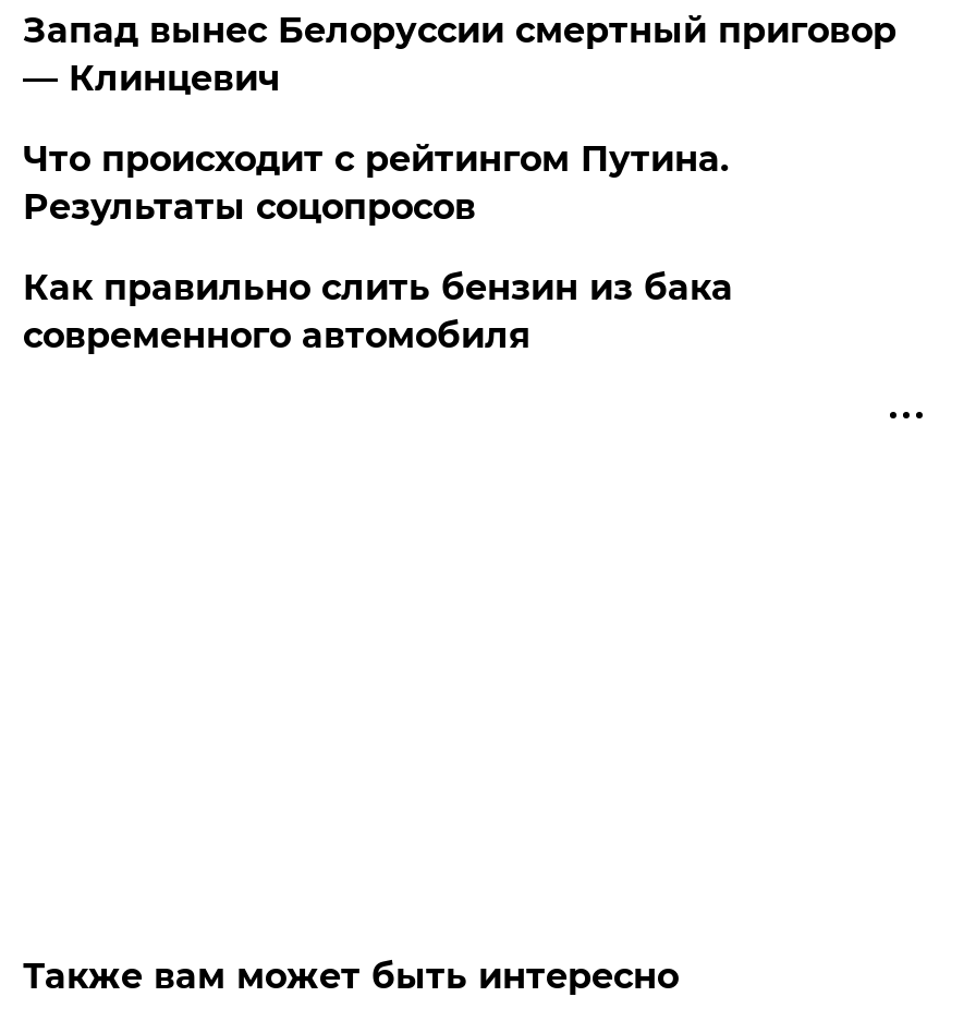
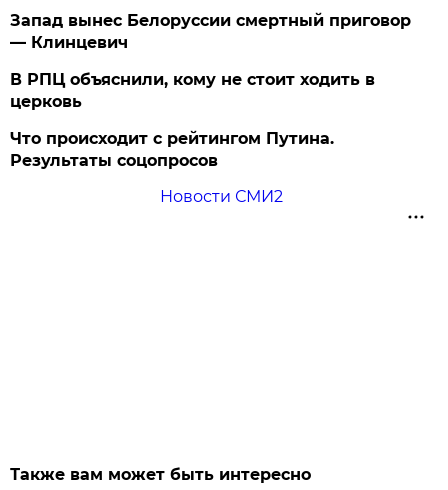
none -> [10,70,375,111] В РПЦ объяснили, кому не стоит ходить в | церковь
moved [23,139,729,229] -> [10,129,334,170]: Что происходит с рейтингом Путина. | Результаты соцопросов
[23,268,733,357] Как правильно слить бензин из бака | современного автомобиля -> [160,187,283,206] Новости СМИ2

